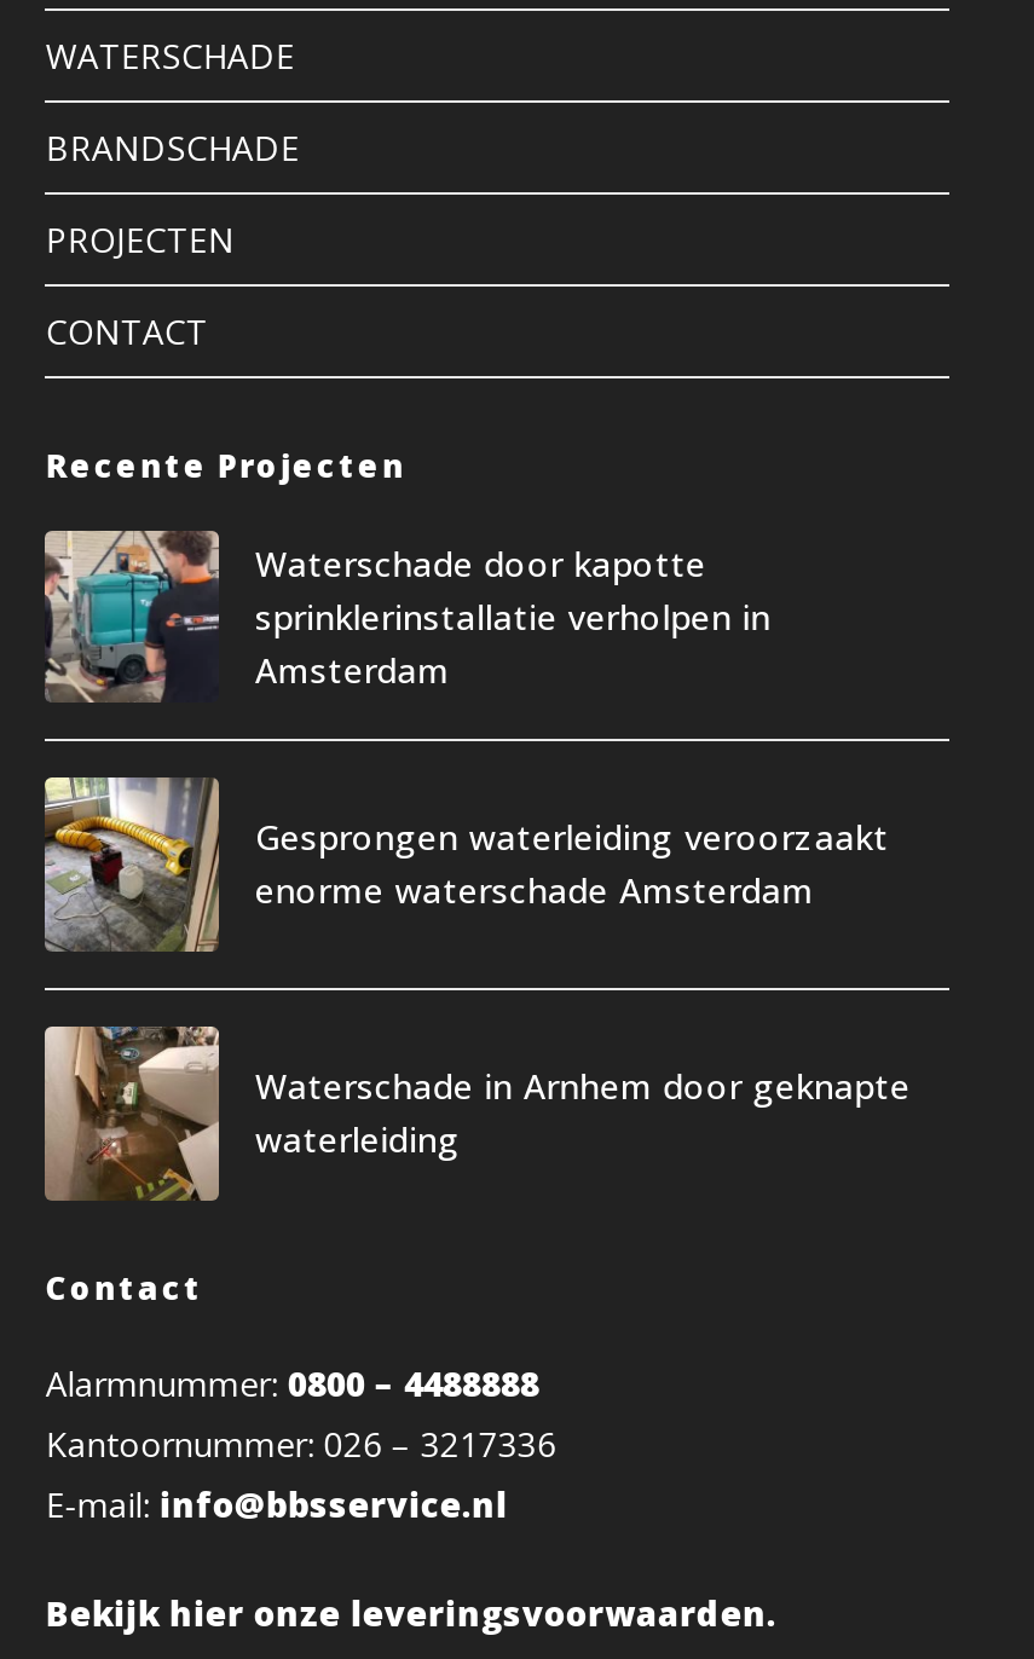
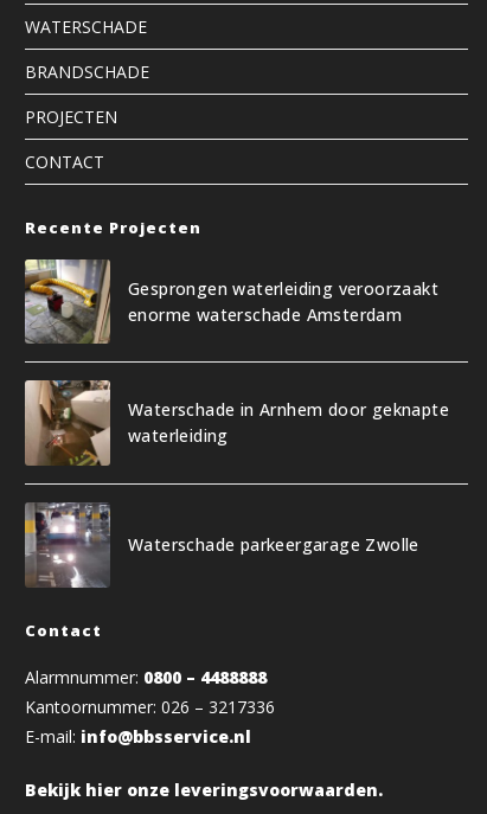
[42,531,771,703] [image] | Waterschade door kapotte | sprinklerinstallatie verholpen in | Amsterdam -> none
moved [40,773,911,1162] -> [23,256,449,447]: [image] | Gesprongen waterleiding veroorzaakt | enorme waterschade Amsterdam | Waterschade in Arnhem door geknapte | waterleiding
none -> [24,502,419,589] [image] | Waterschade parkeergarage Zwolle

